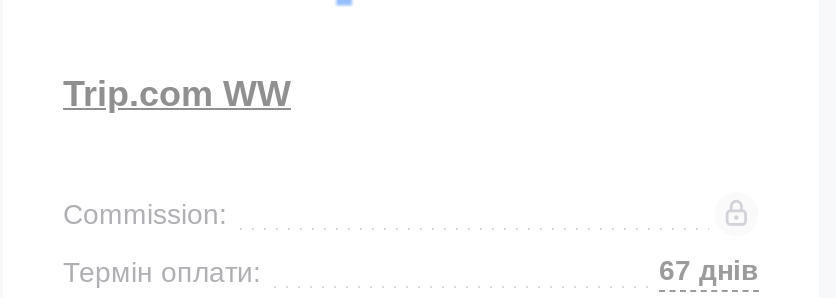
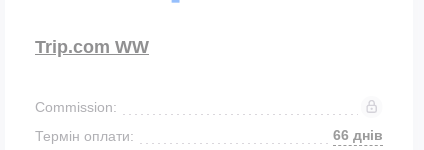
[659,254,759,286] 67 днів -> [333,127,383,143] 66 днів

